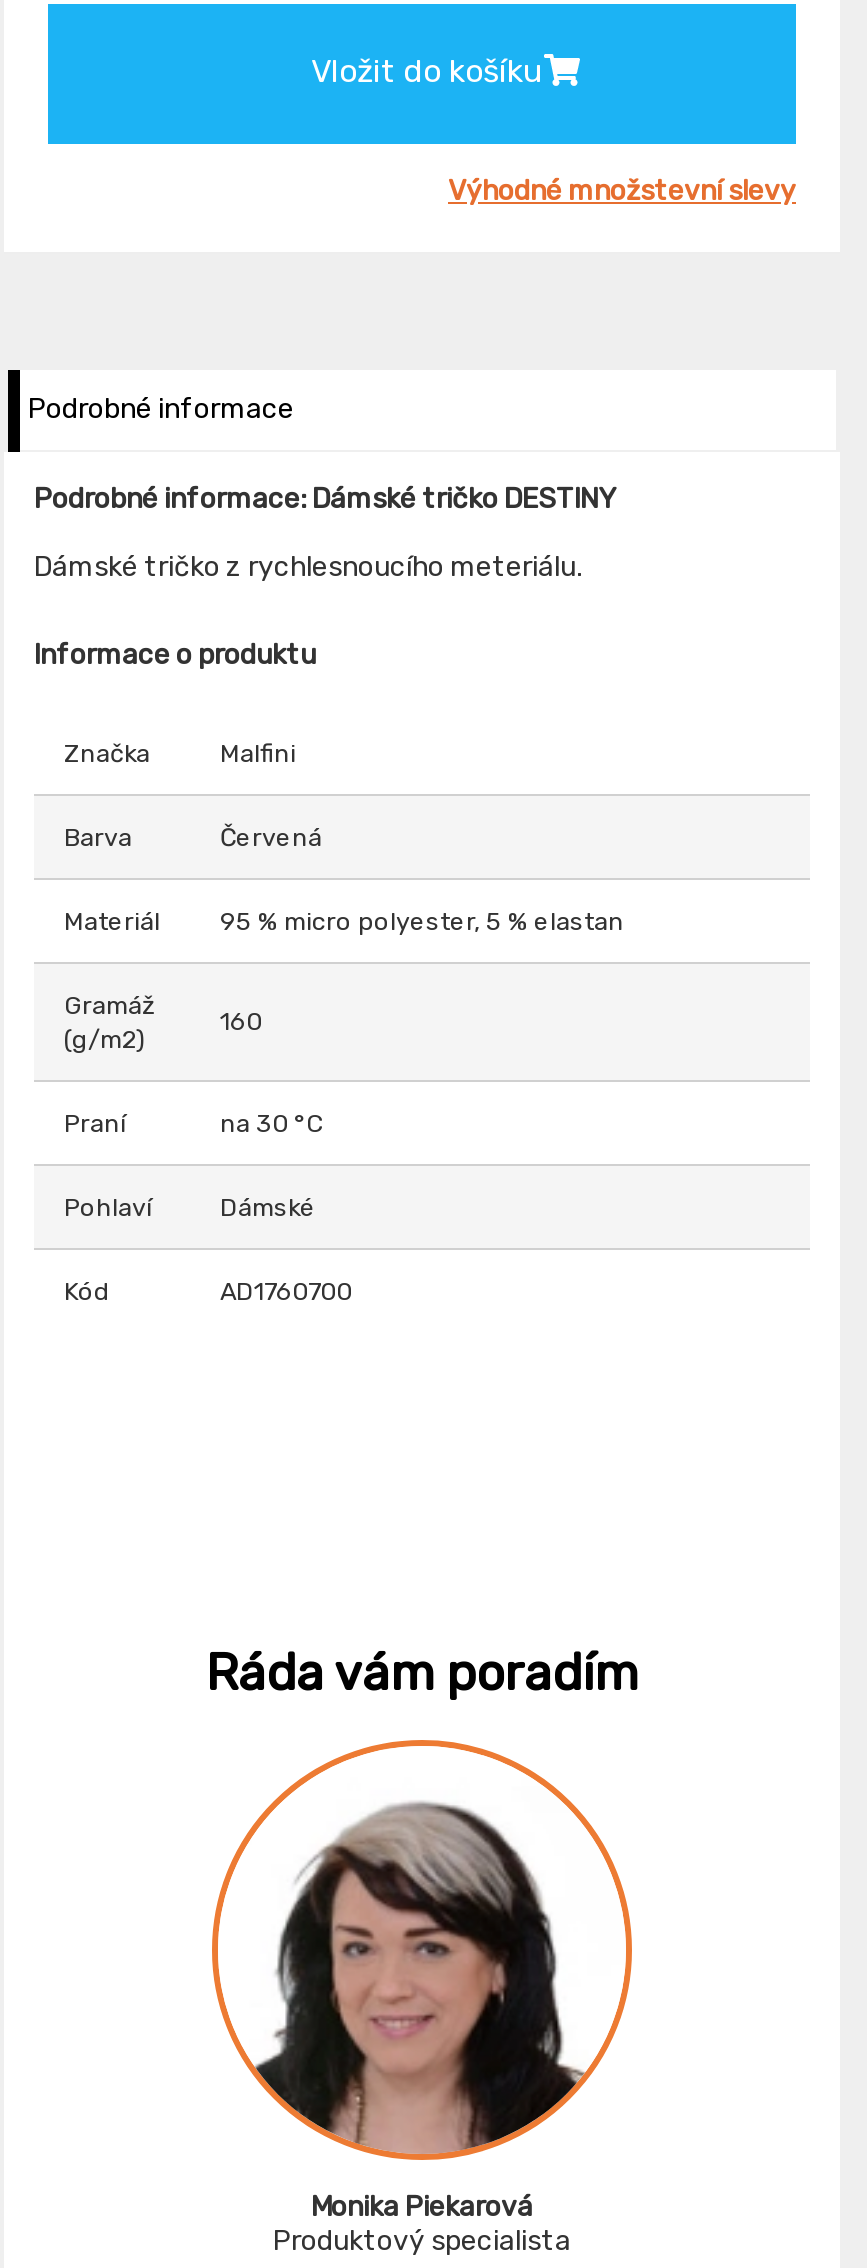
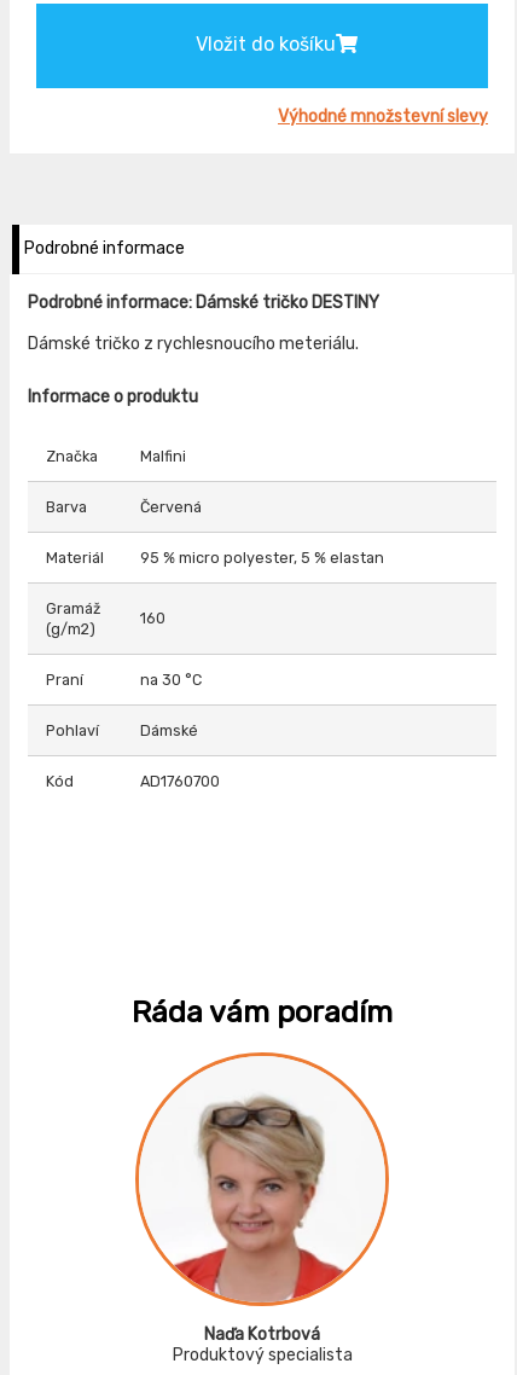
[254,1802,584,2225] [image] | Monika Piekarová -> [162,1091,360,1345] [image] | Naďa Kotrbová

